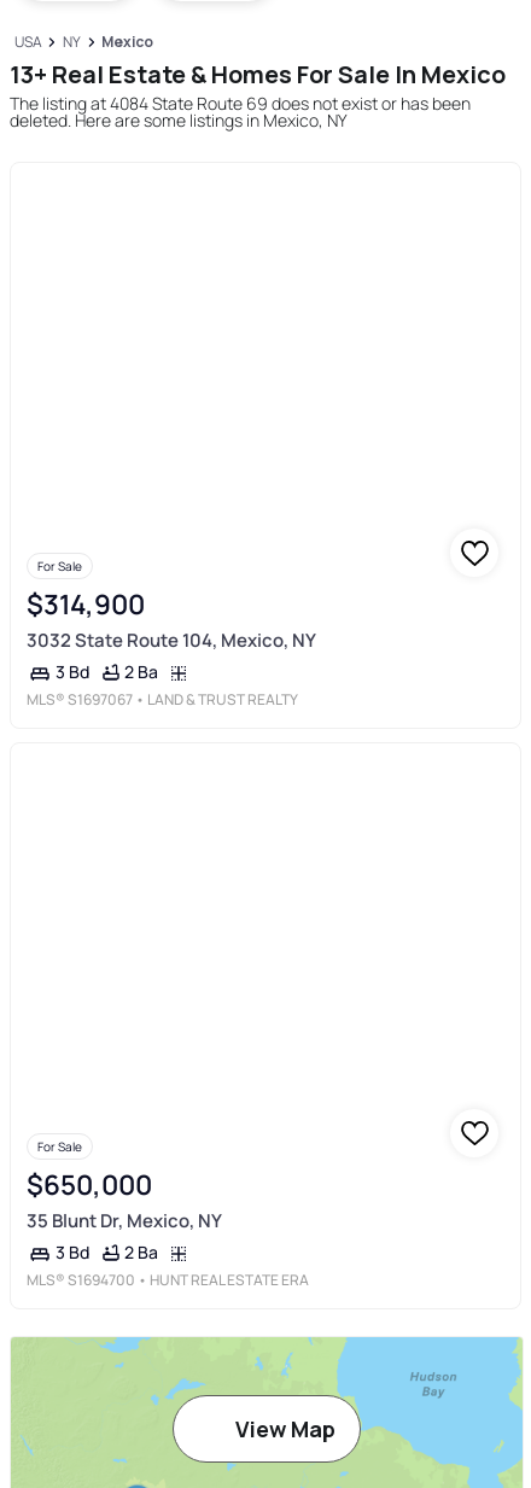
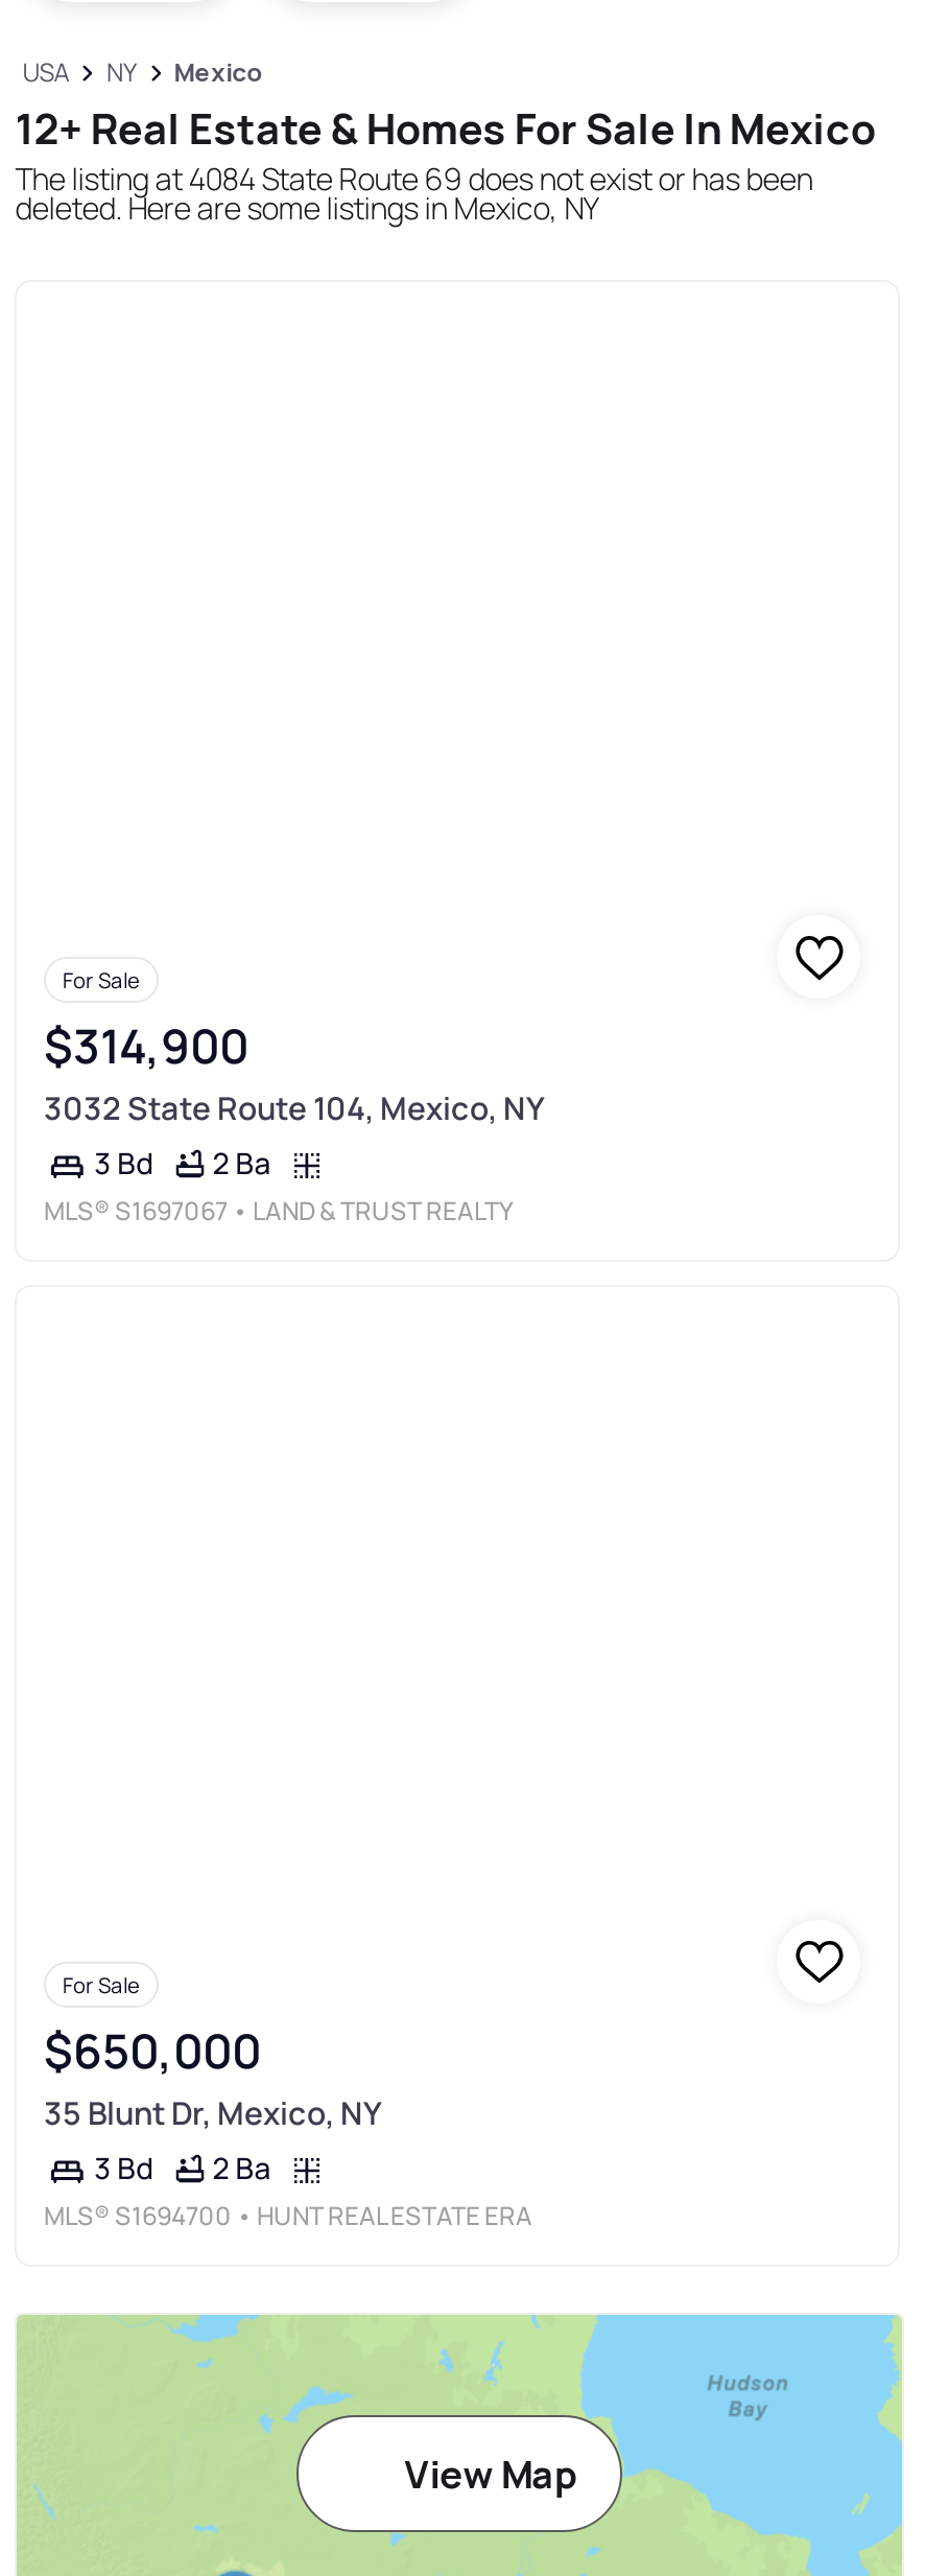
[10,58,506,90] 13+ Real Estate & Homes For Sale In Mexico -> [15,100,875,156] 12+ Real Estate & Homes For Sale In Mexico

